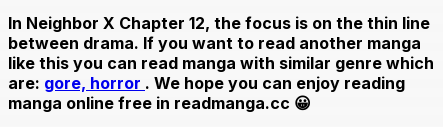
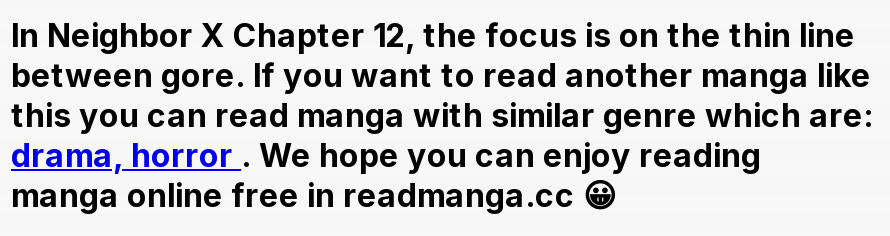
[8,33,434,93] between drama. If you want to read another manga | like this you can read manga with similar genre which | are: gore, horror. We hope you can enjoy reading -> [11,55,873,175] between gore. If you want to read another manga like | this you can read manga with similar genre which are: | drama, horror. We hope you can enjoy reading

